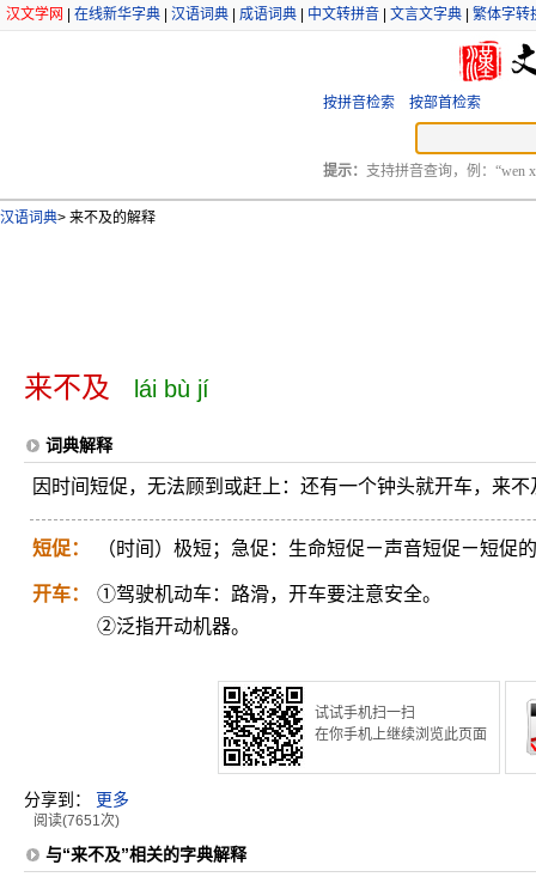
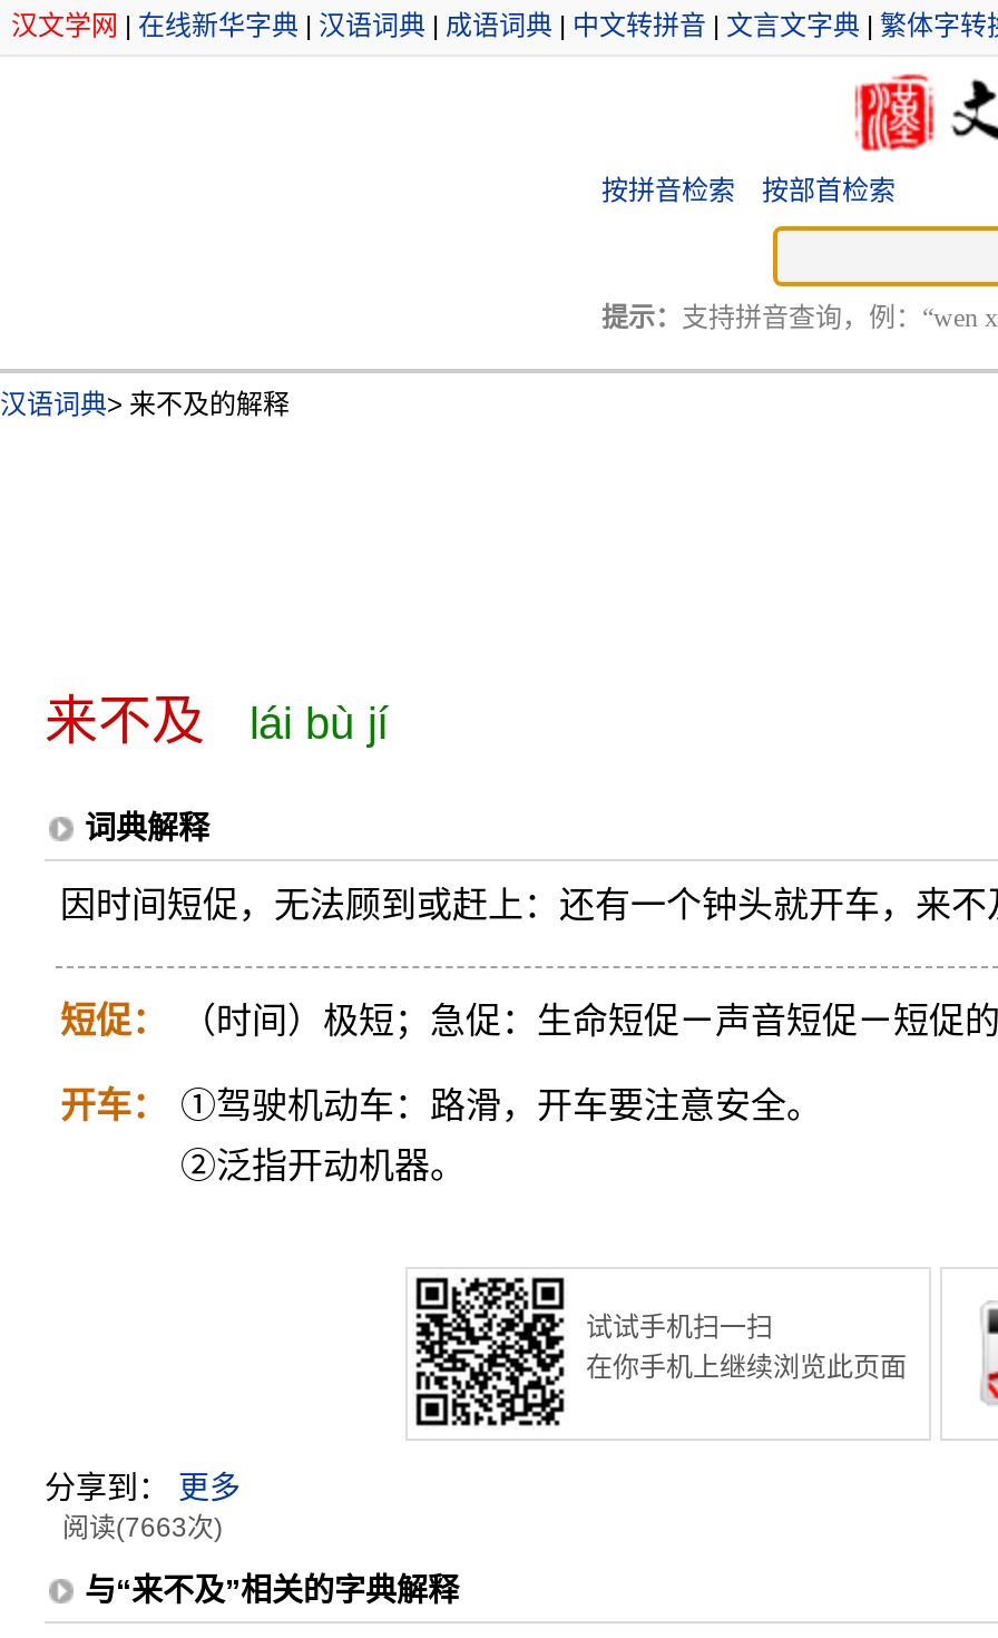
[33,812,120,829] 阅读(7651次) -> [62,1512,223,1543] 阅读(7663次)

